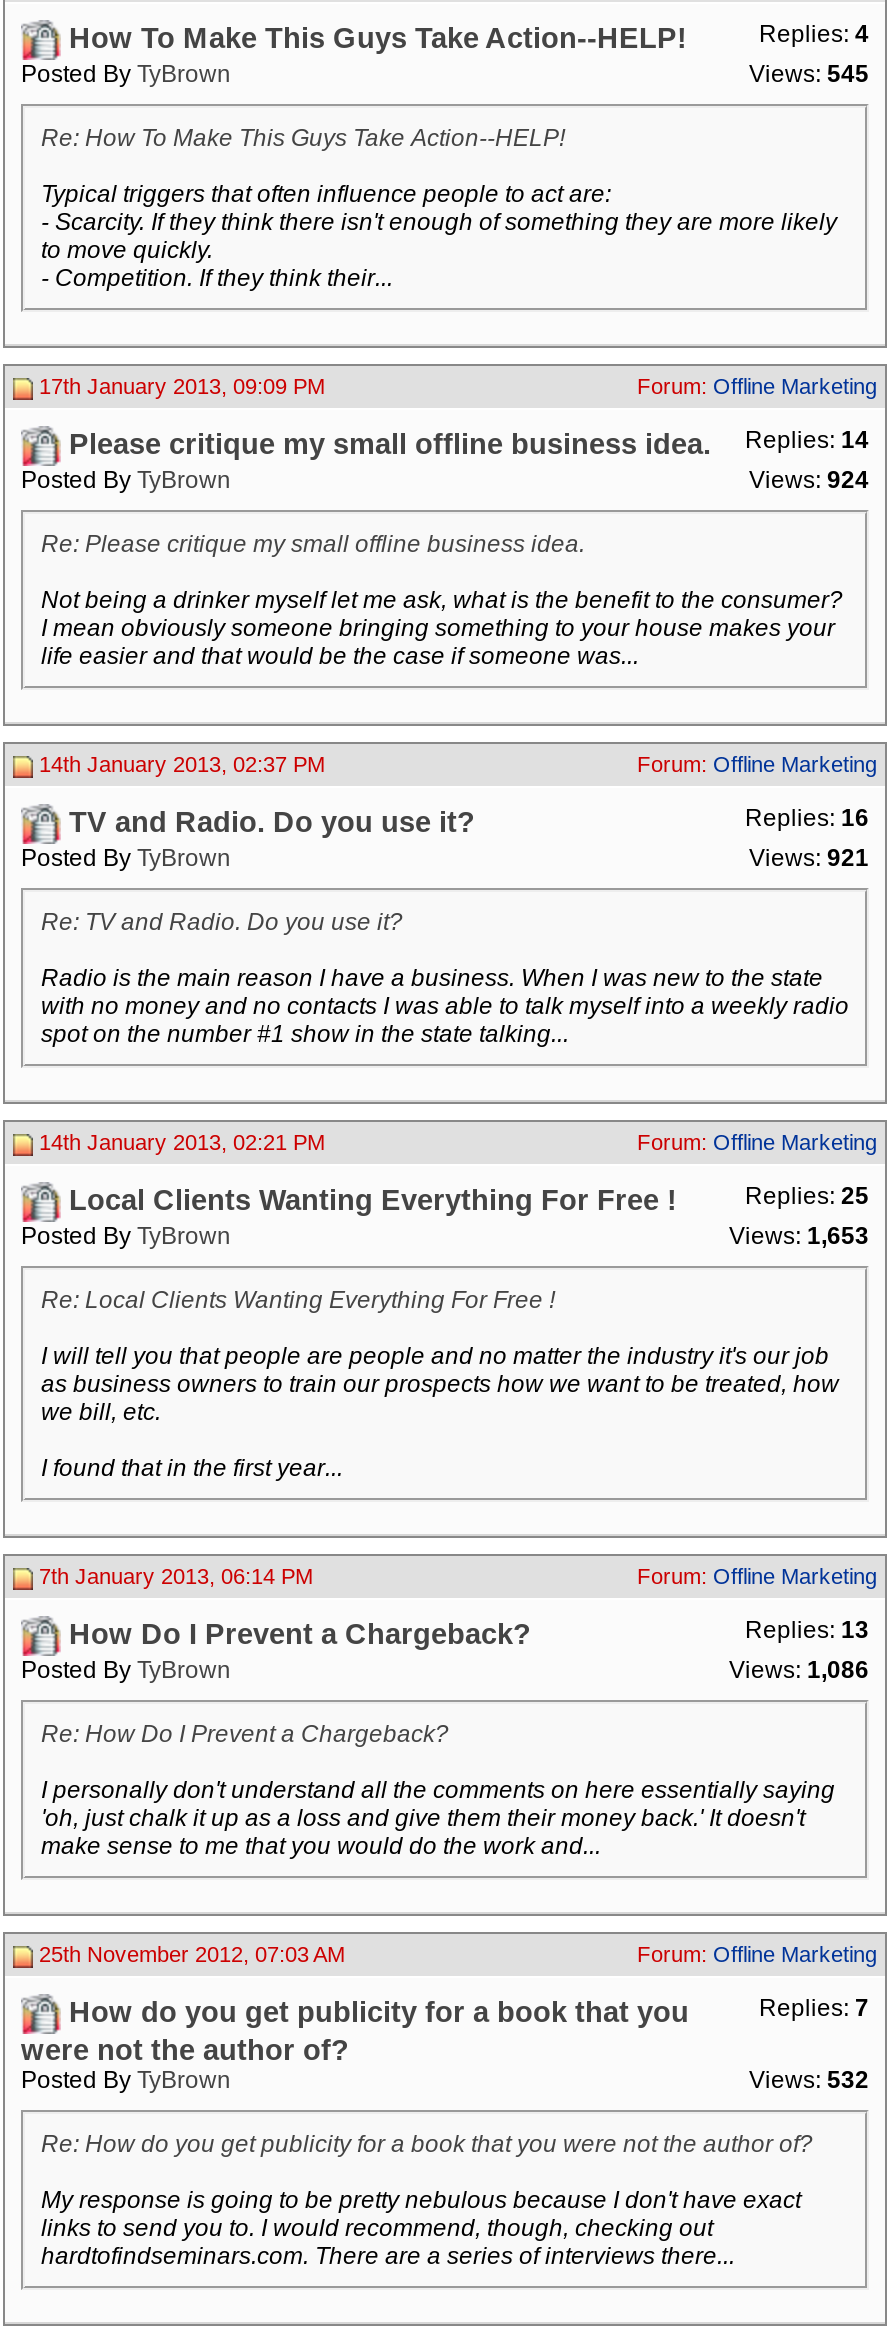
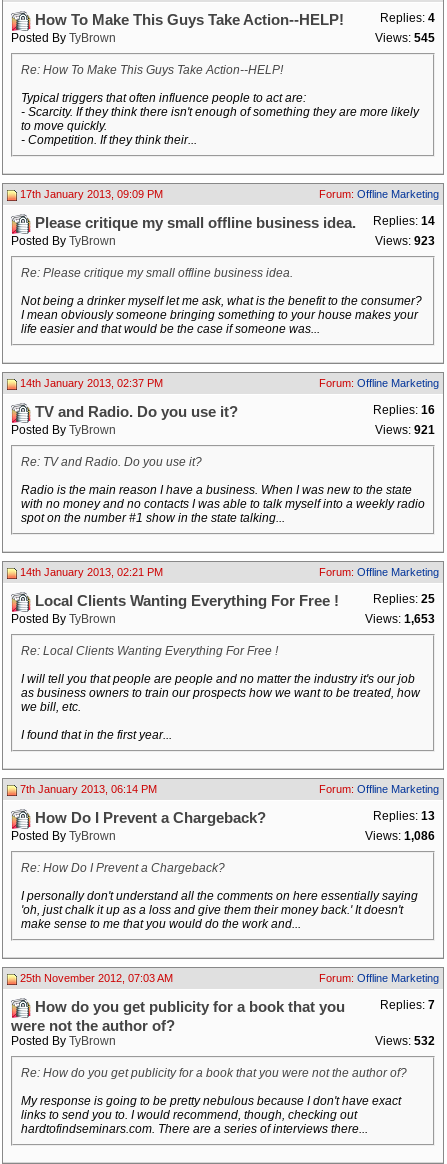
[749,466,869,494] Views: 924 -> [375,234,435,248] Views: 923

